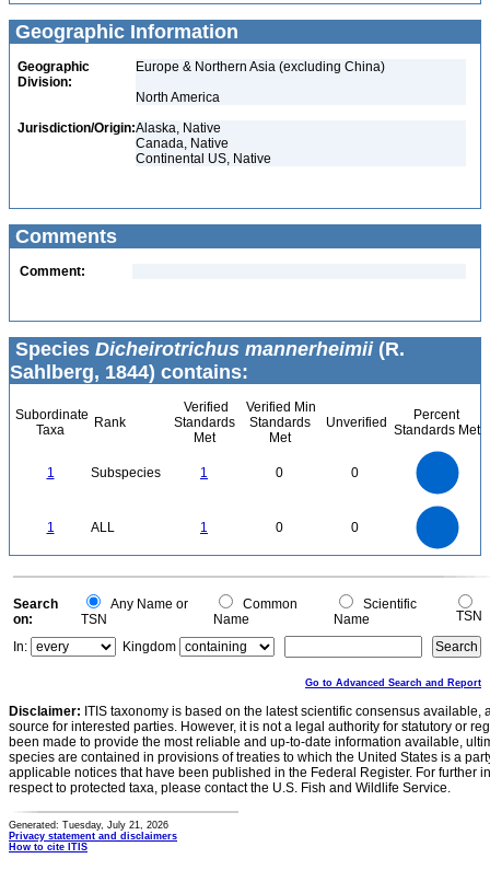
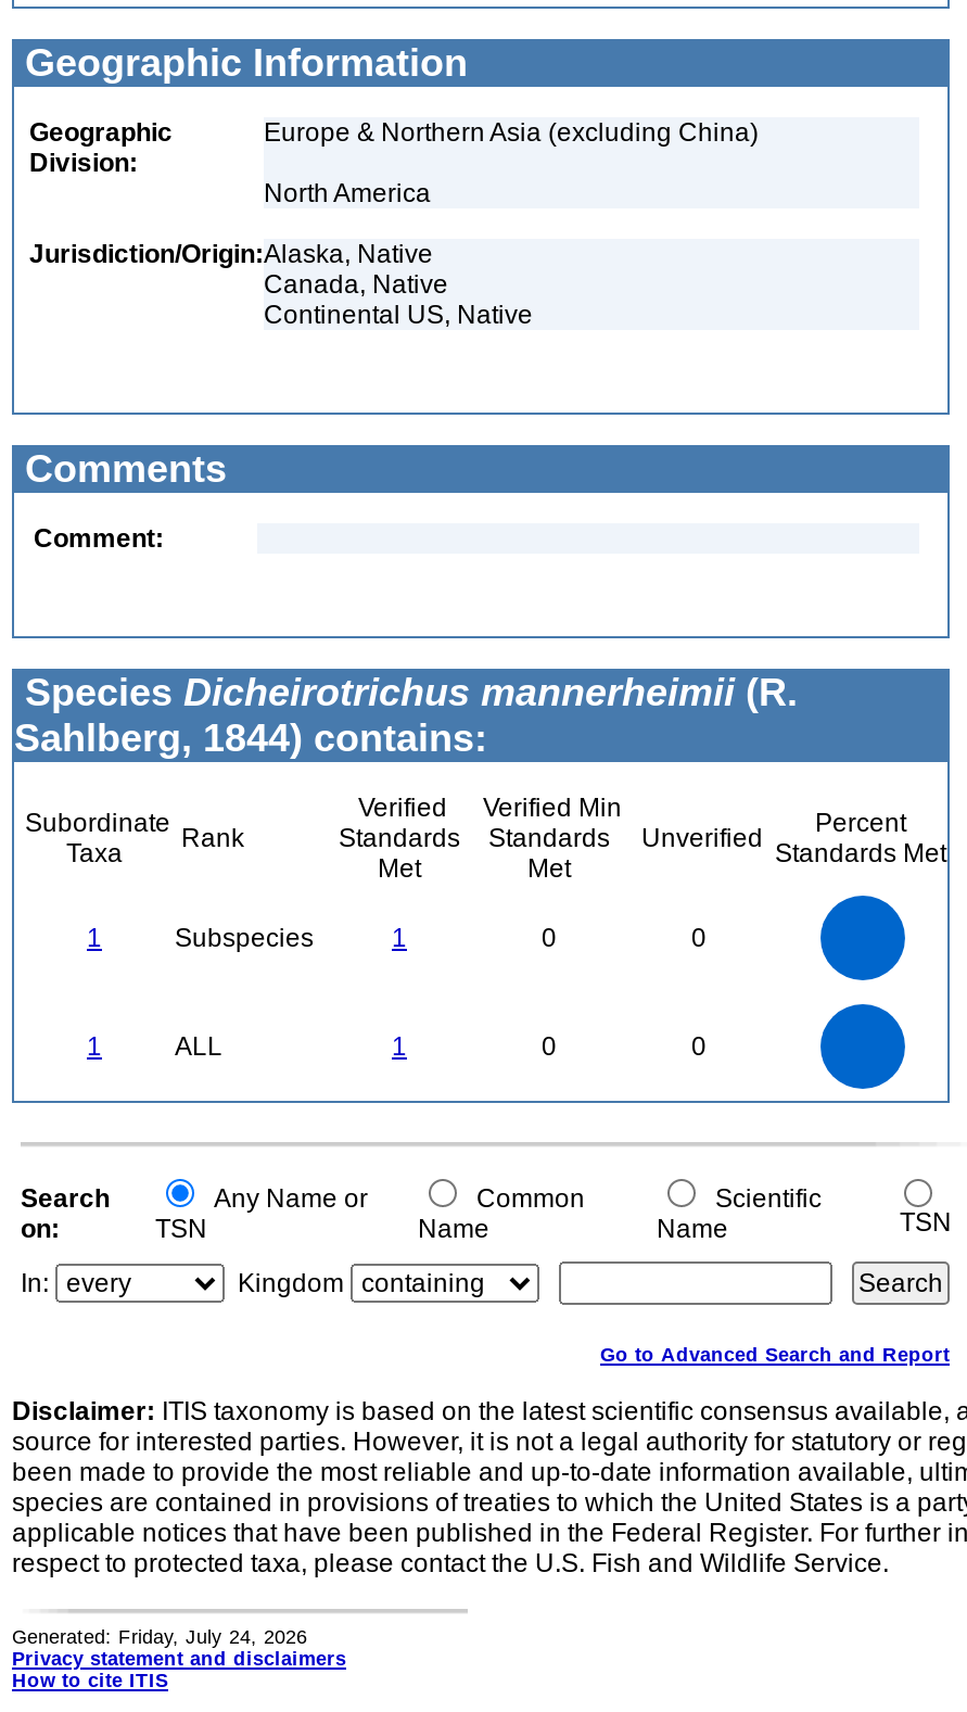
[9,820,168,831] Generated: Tuesday, July 21, 2026 -> [12,1626,307,1648] Generated: Friday, July 24, 2026

